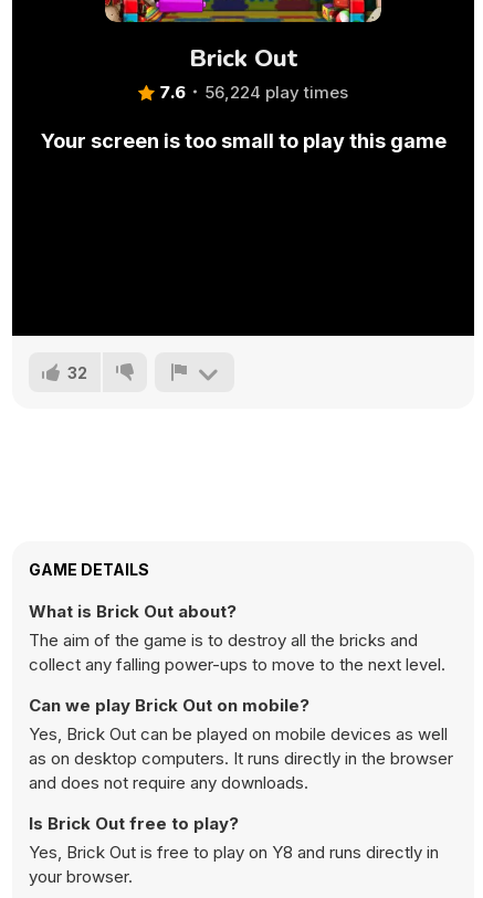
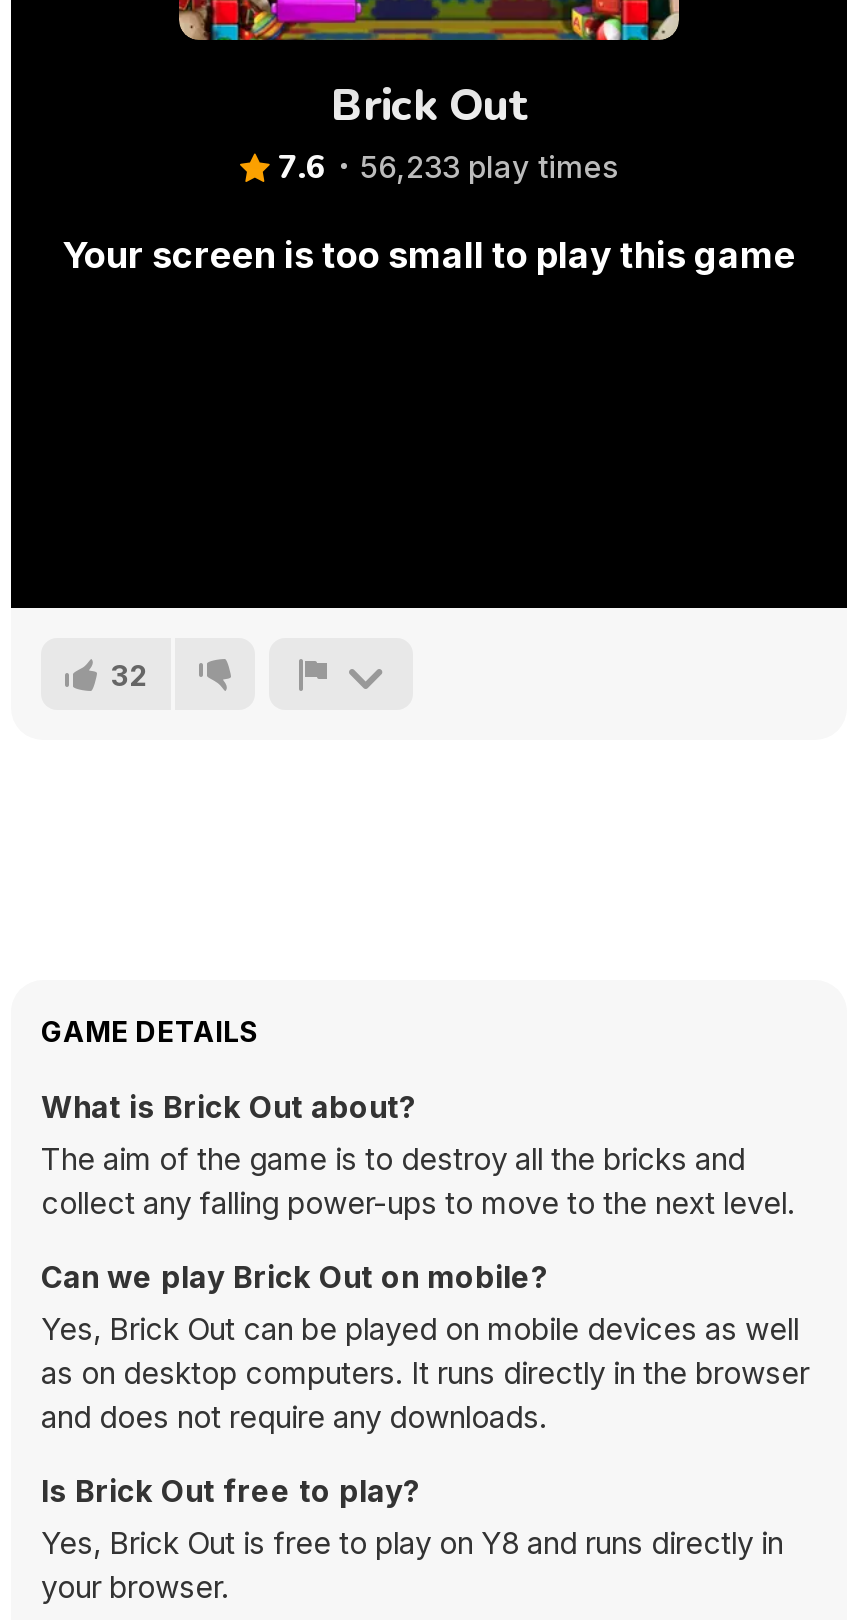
[159,80,348,104] 7.6 56,224 play times -> [278,145,618,189] 7.6 56,233 play times

